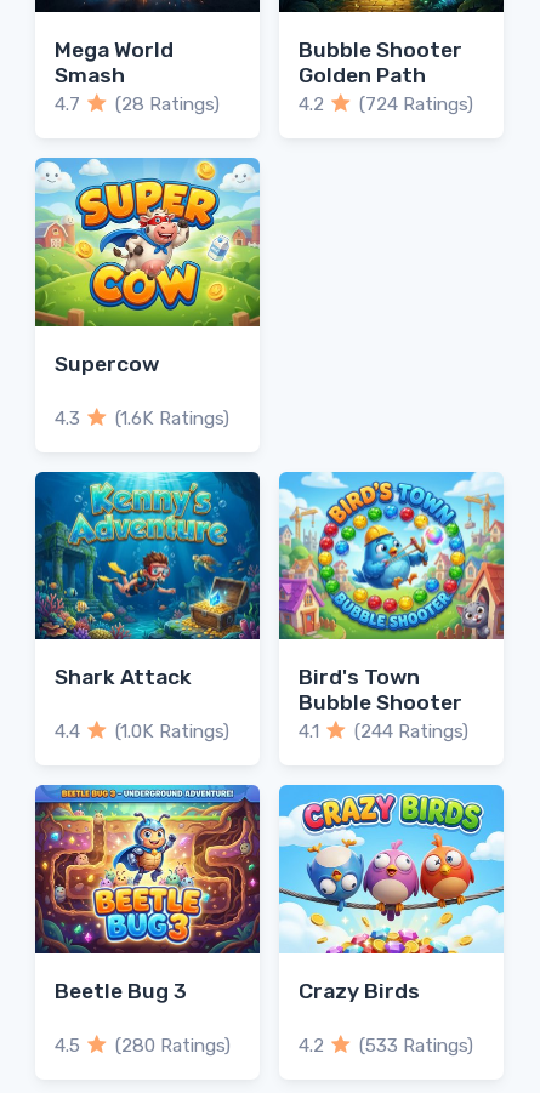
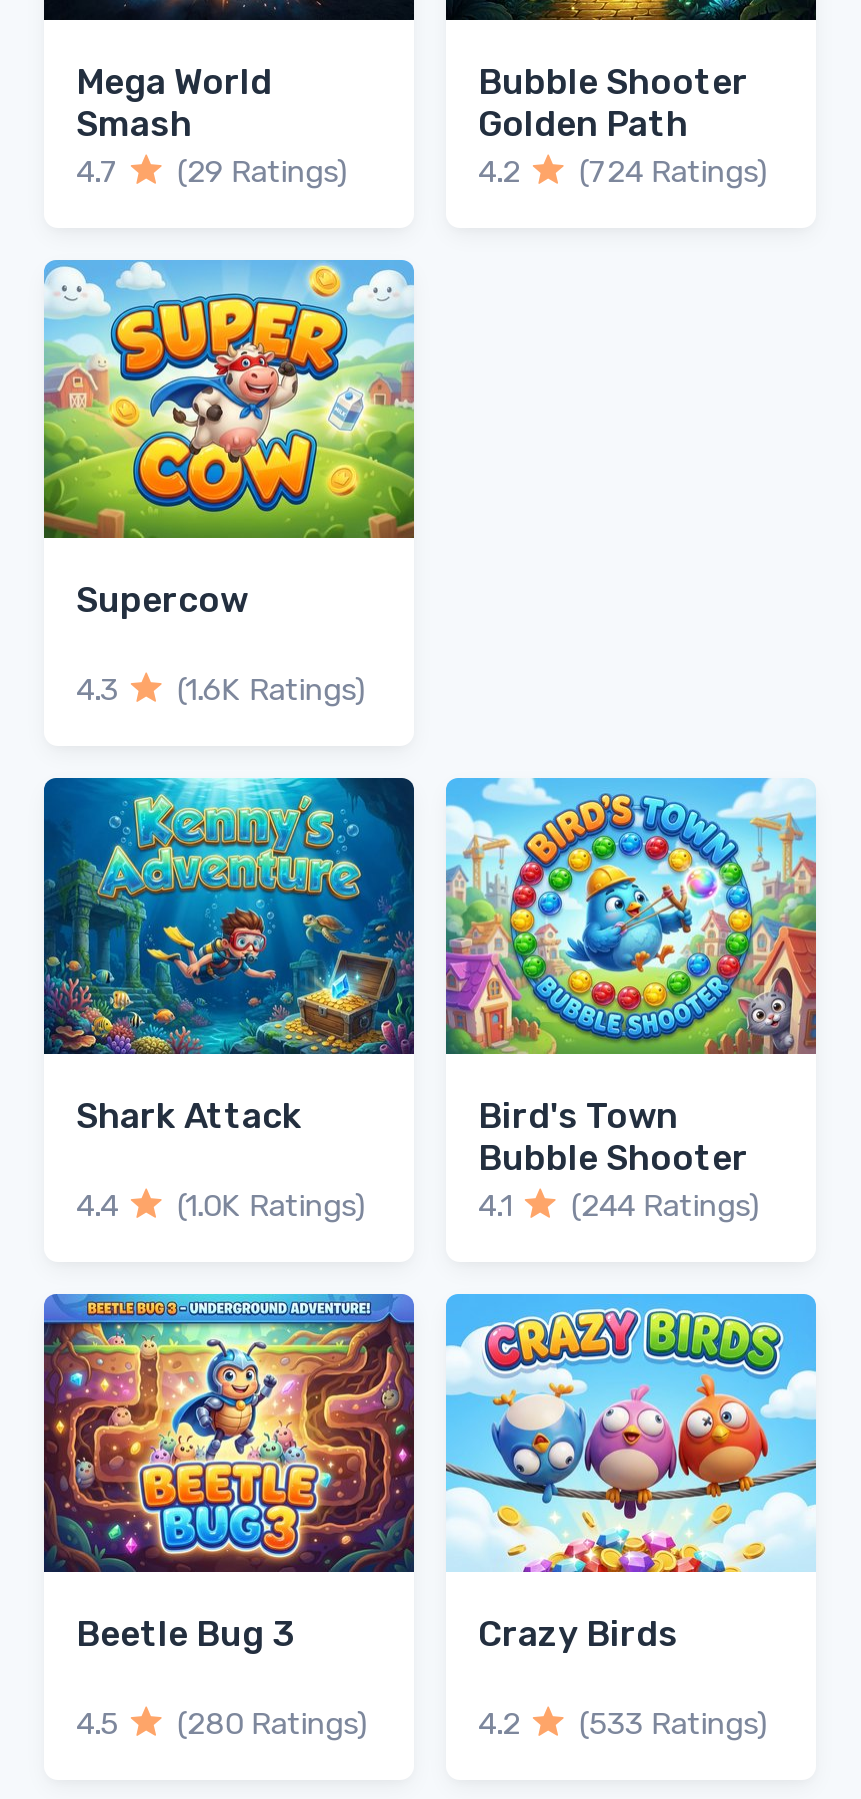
[55,94,220,116] 4.7 (28 Ratings) -> [76,155,347,191] 4.7 (29 Ratings)

